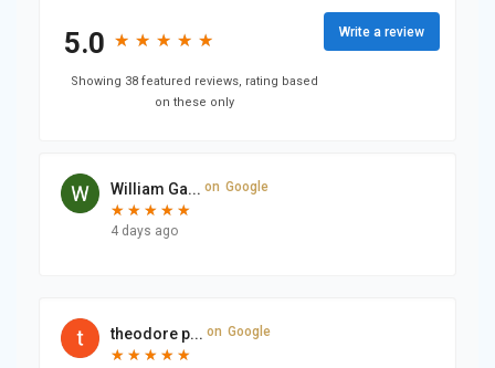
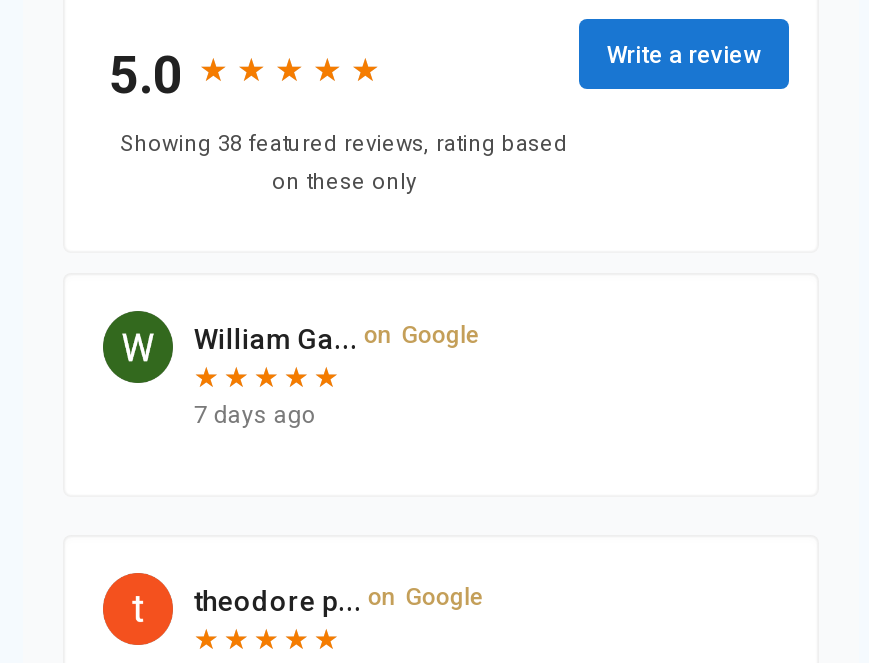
[111,224,178,239] 4 days ago -> [194,402,316,430] 7 days ago

